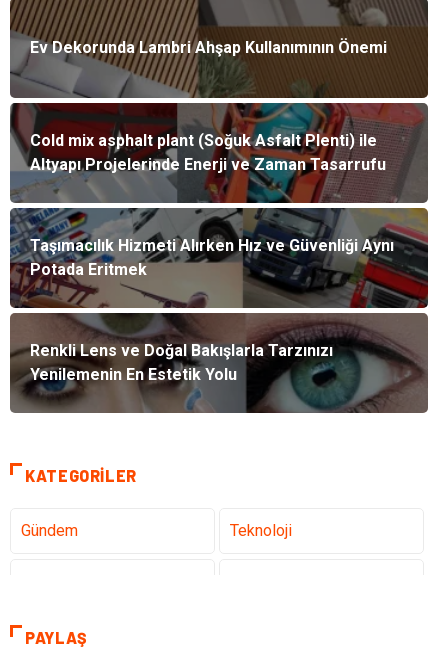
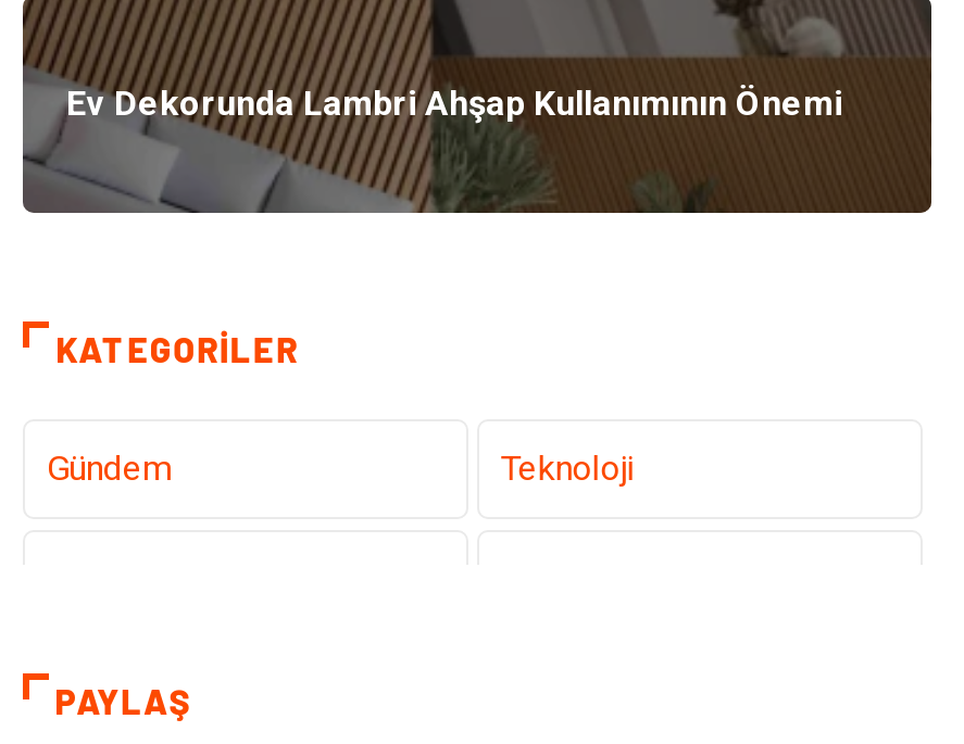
[9,102,429,413] [image] | Cold mix asphalt plant (Soğuk Asfalt Plenti) ile | Altyapı Projelerinde Enerji ve Zaman Tasarrufu -> none
[30,236,394,279] Taşımacılık Hizmeti Alırken Hız ve Güvenliği Aynı | Potada Eritmek -> none
[30,341,333,384] Renkli Lens ve Doğal Bakışlarla Tarzınızı | Yenilemenin En Estetik Yolu -> none

